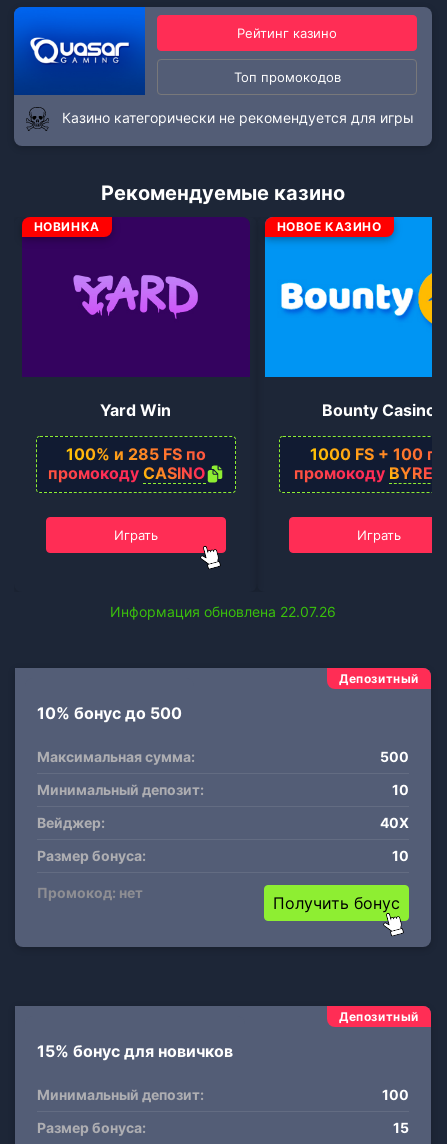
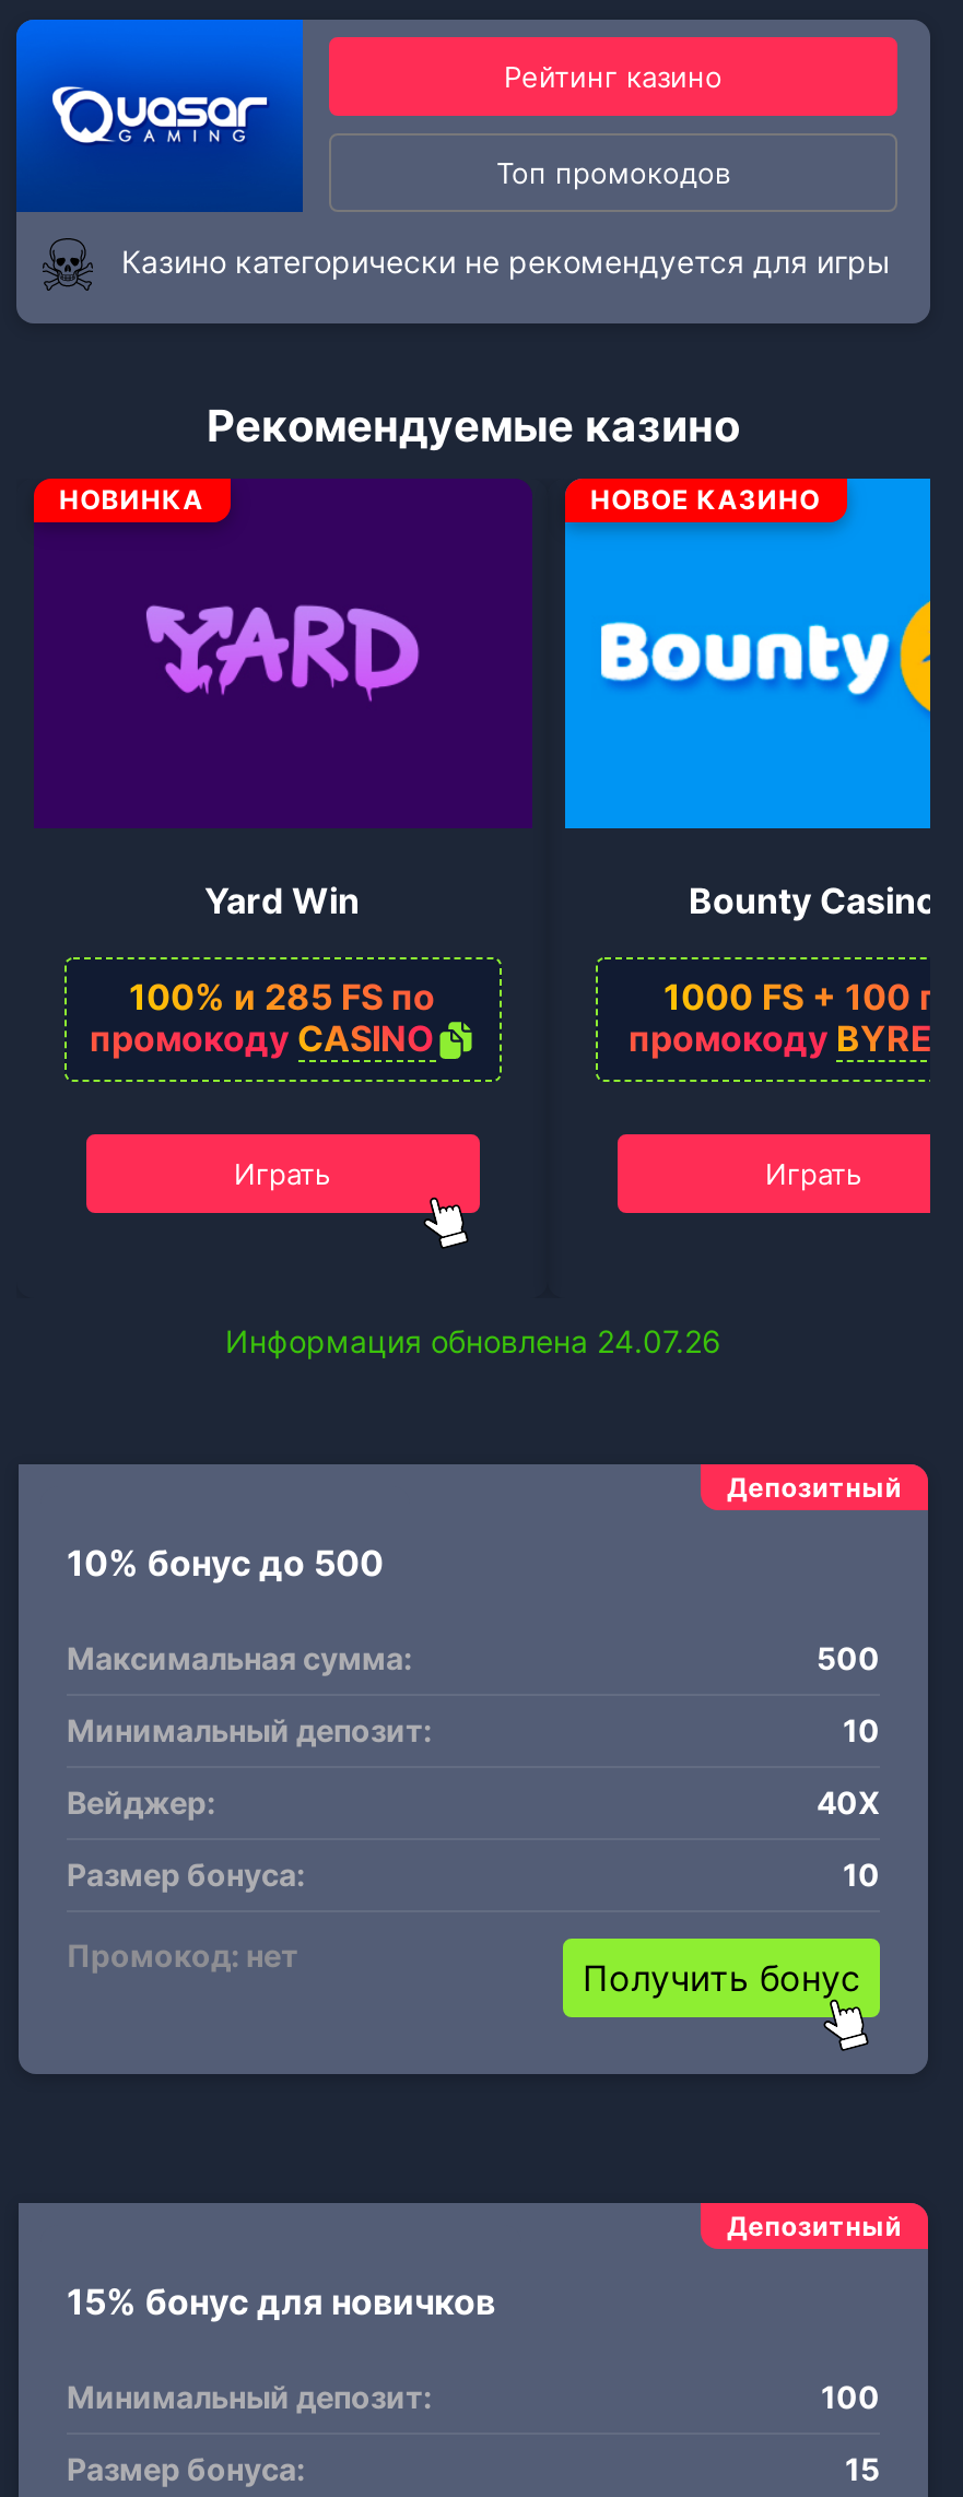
[110,602,336,619] Информация обновлена 22.07.26 -> [225,1321,721,1358] Информация обновлена 24.07.26

